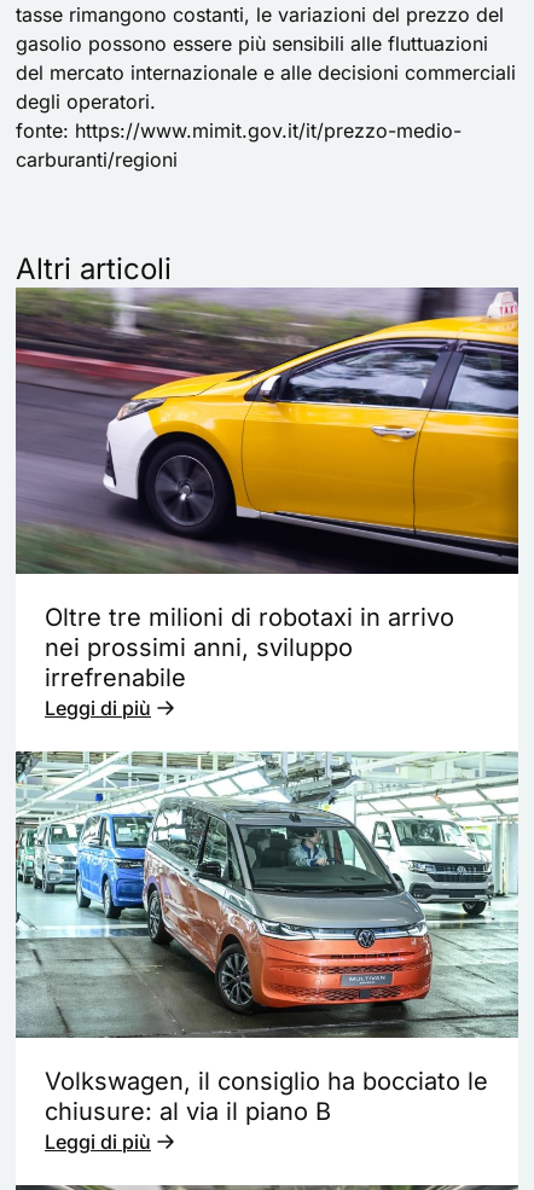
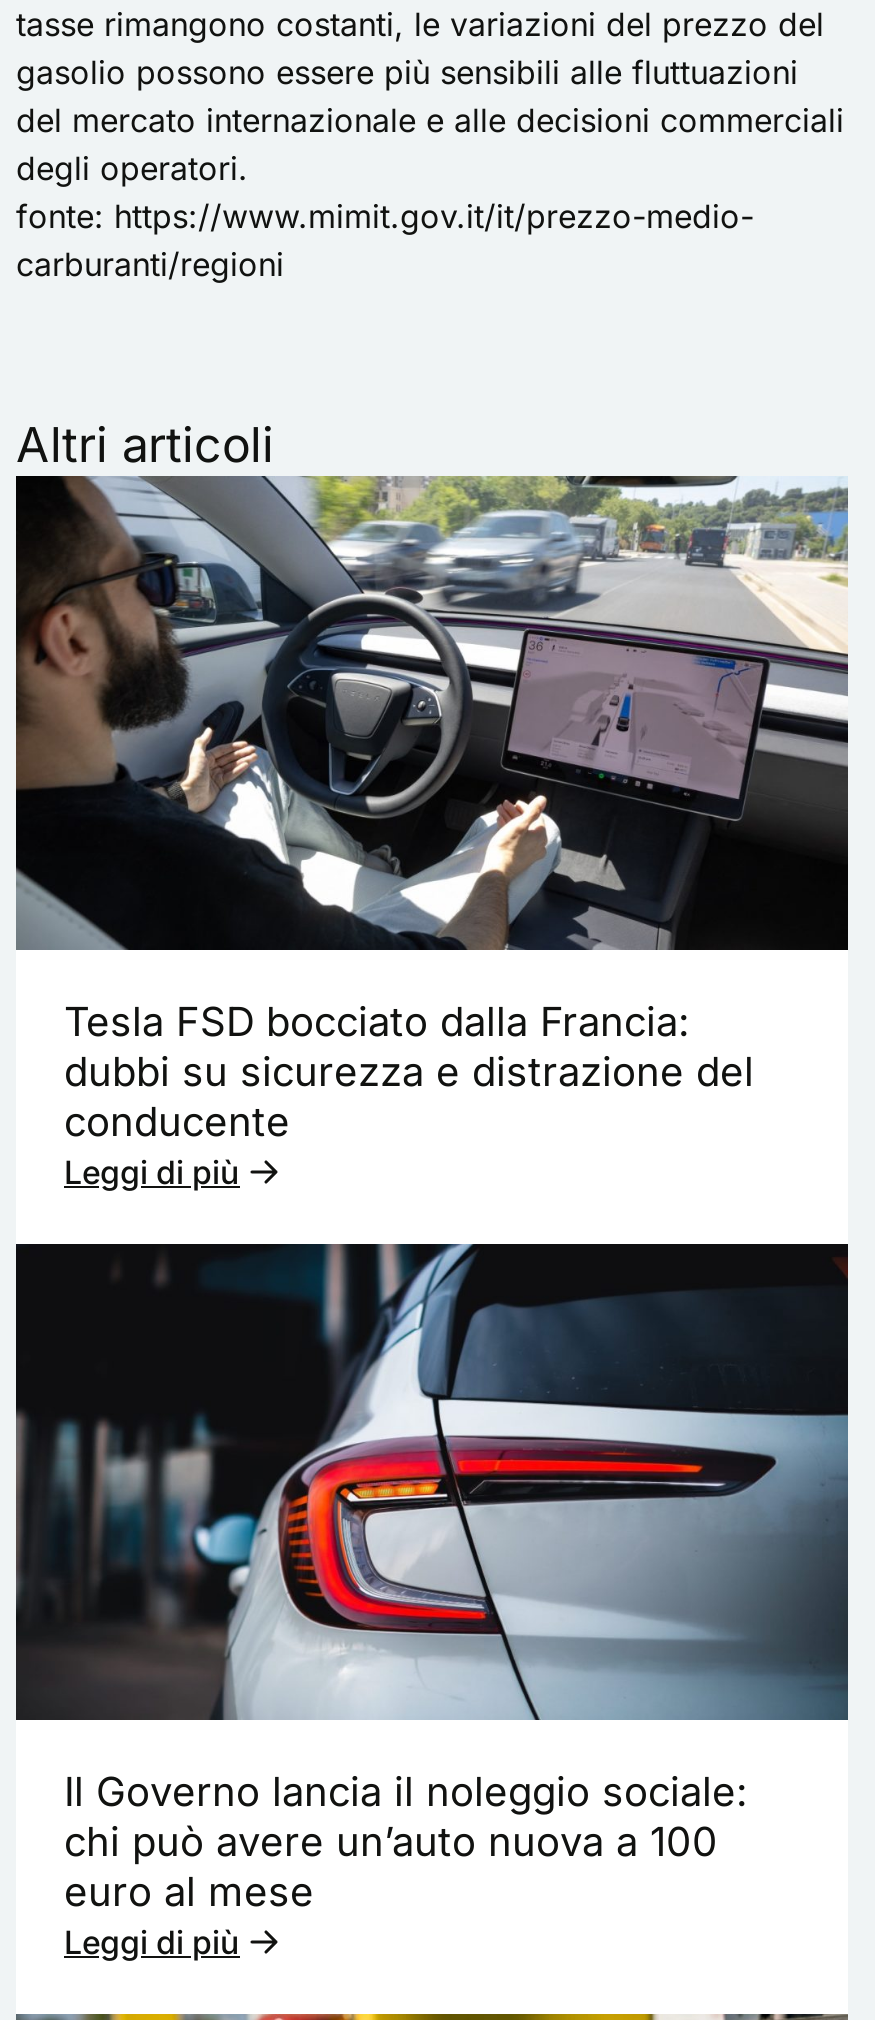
[14,286,520,693] [image] | Oltre tre milioni di robotaxi in arrivo | nei prossimi anni, sviluppo | irrefrenabile -> [14,474,850,1147] [image] | Tesla FSD bocciato dalla Francia: | dubbi su sicurezza e distrazione del | conducente
[14,750,518,1127] [image] | Volkswagen, il consiglio ha bocciato le | chiusure: al via il piano B -> [14,1242,850,1915] [image] | Il Governo lancia il noleggio sociale: | chi può avere un’auto nuova a 100 | euro al mese

